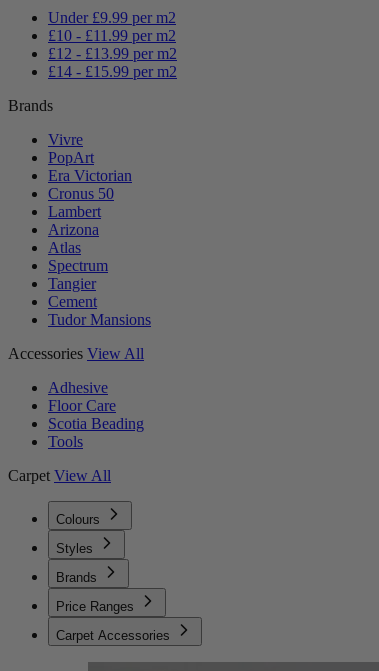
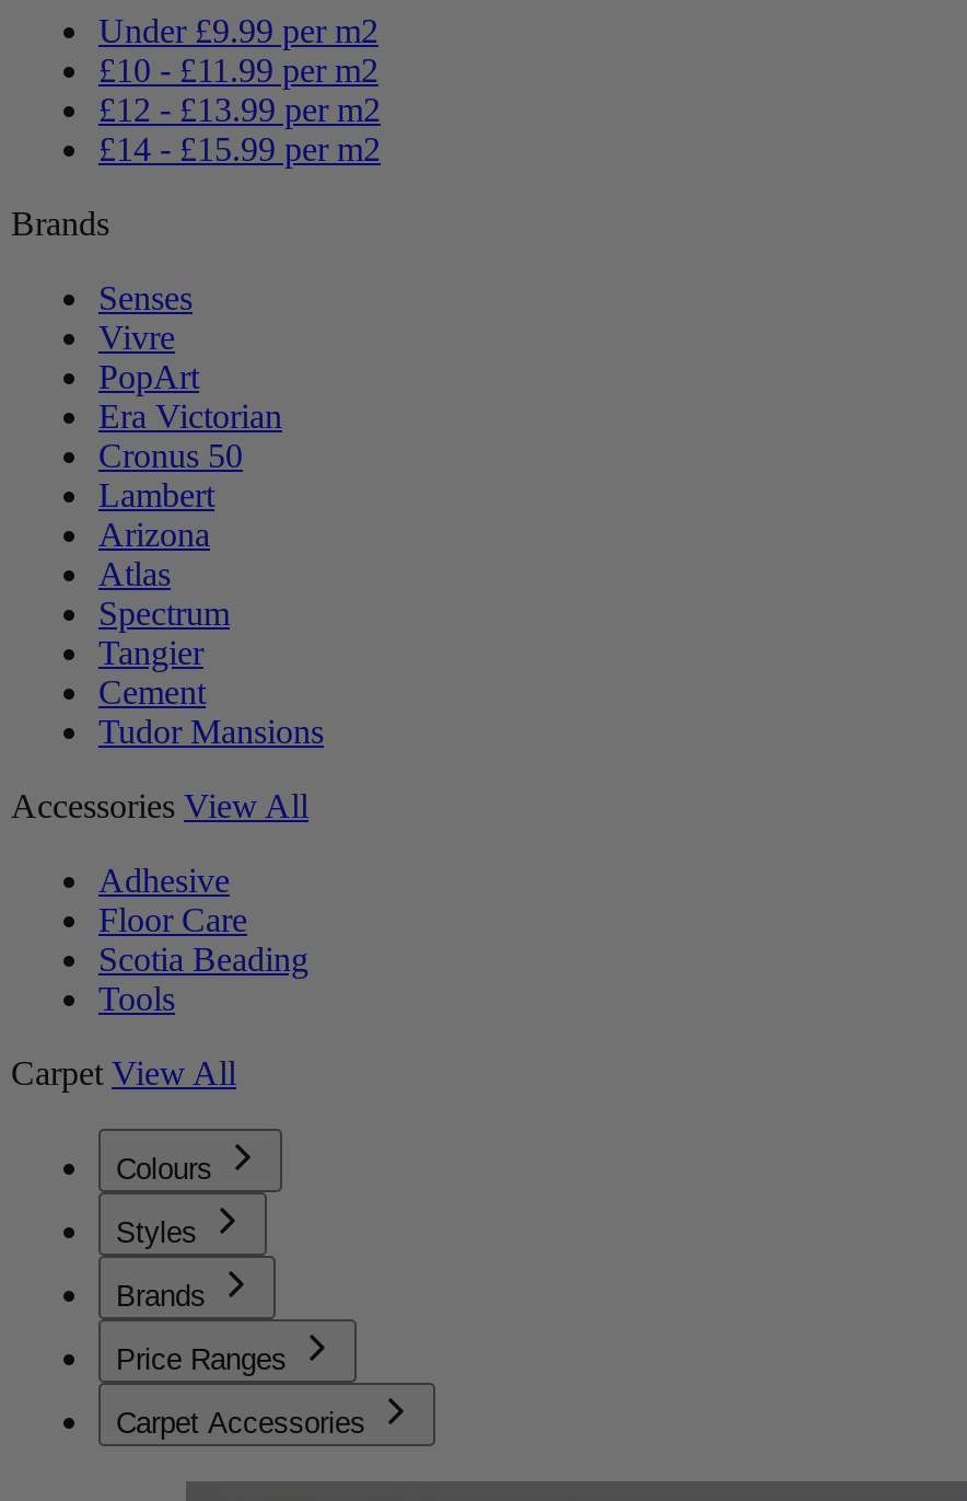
none -> [98,279,193,316] Senses

